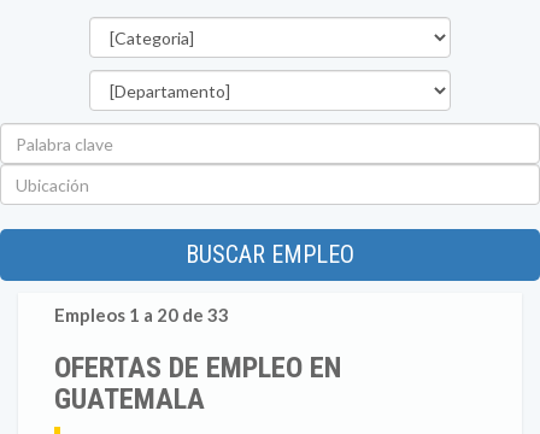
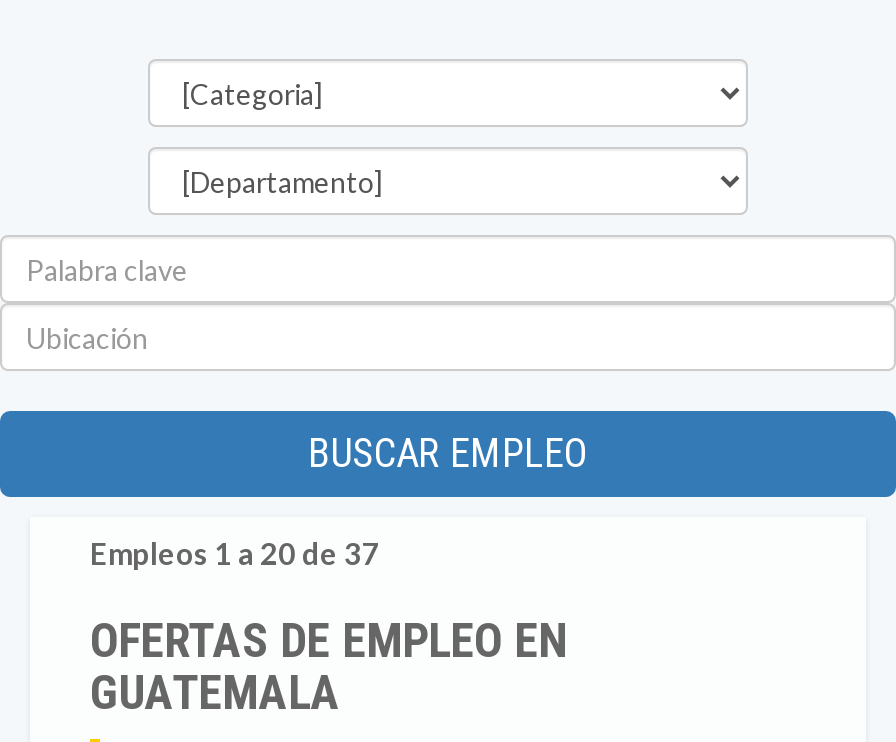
[54,304,229,325] Empleos 1 a 20 de 33 -> [90,535,380,571] Empleos 1 a 20 de 37

